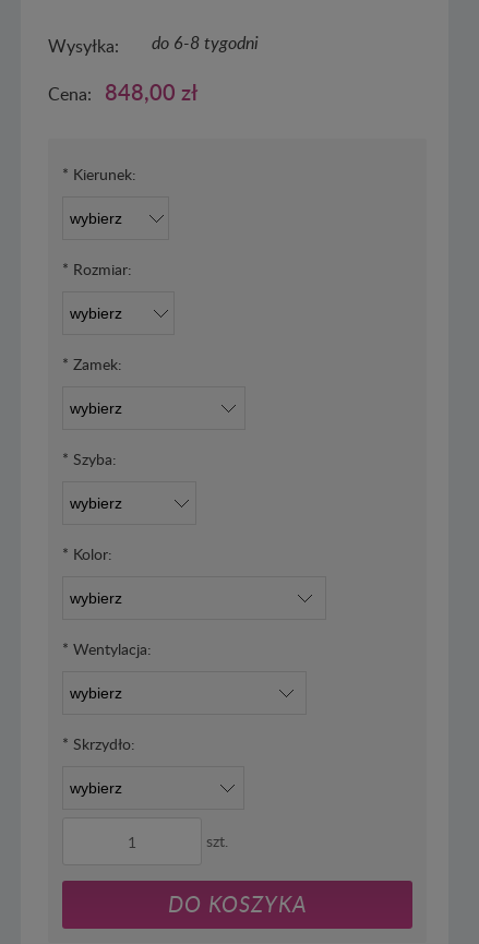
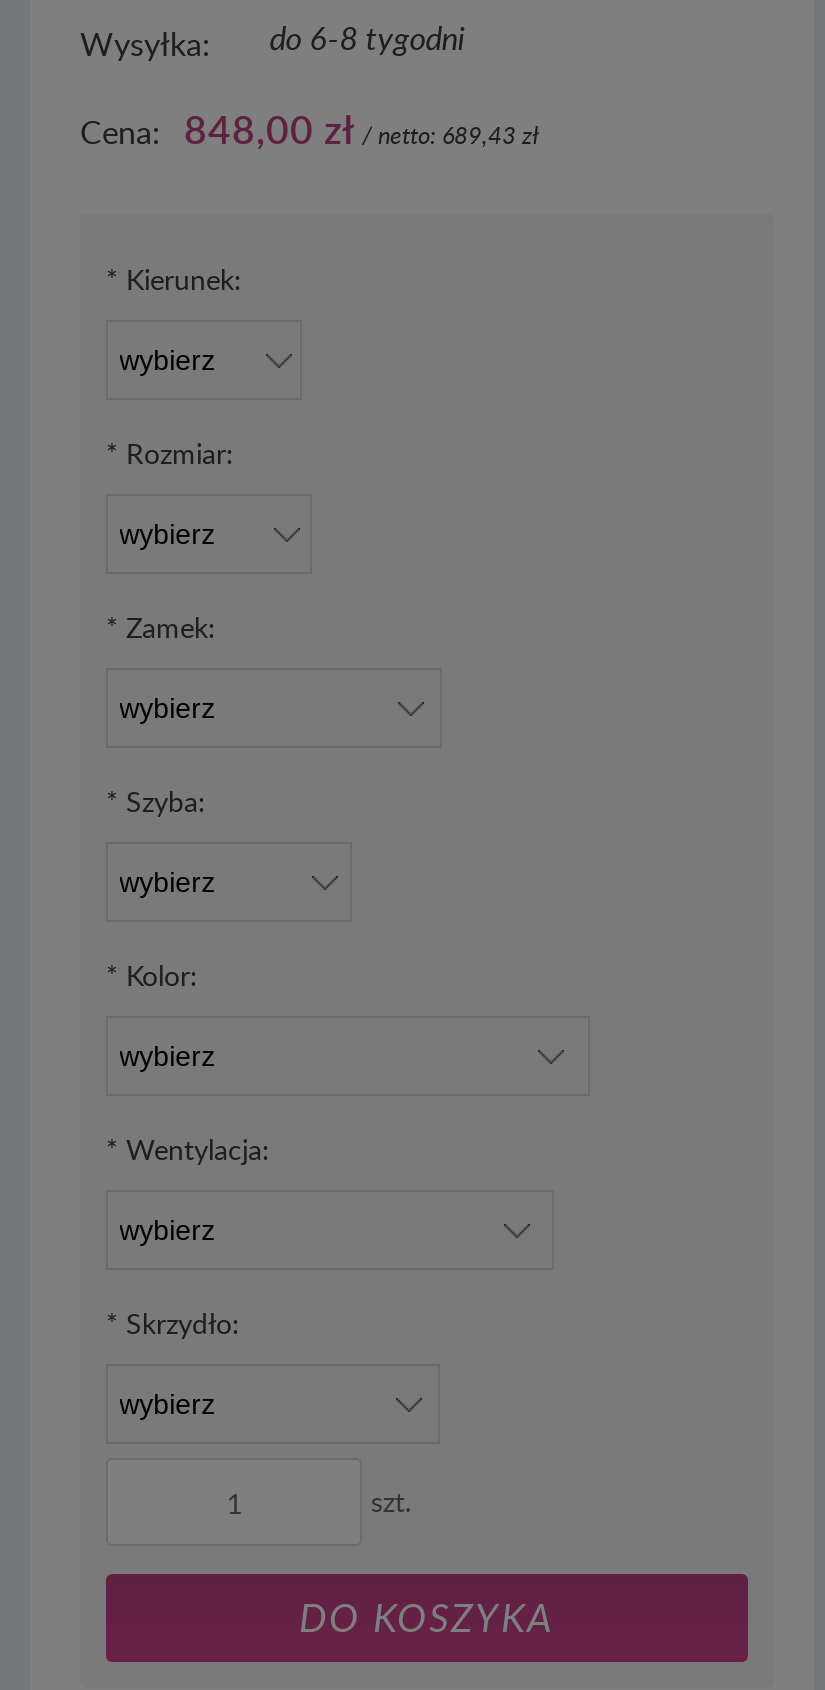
[48,77,197,107] Cena: 848,00 zł -> [80,102,538,156] Cena: 848,00 zł / netto: 689,43 zł

